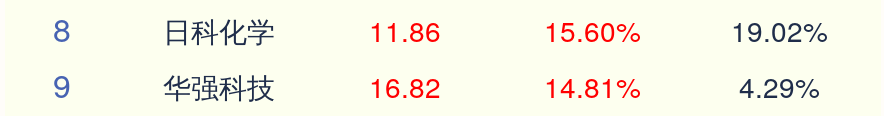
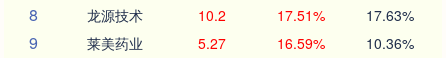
[163,10,827,50] 日科化学 | 11.86 | 15.60% | 19.02% -> [87,5,413,25] 龙源技术 | 10.2 | 17.51% | 17.63%
[163,66,819,106] 华强科技 | 16.82 | 14.81% | 4.29% -> [87,33,413,53] 莱美药业 | 5.27 | 16.59% | 10.36%

